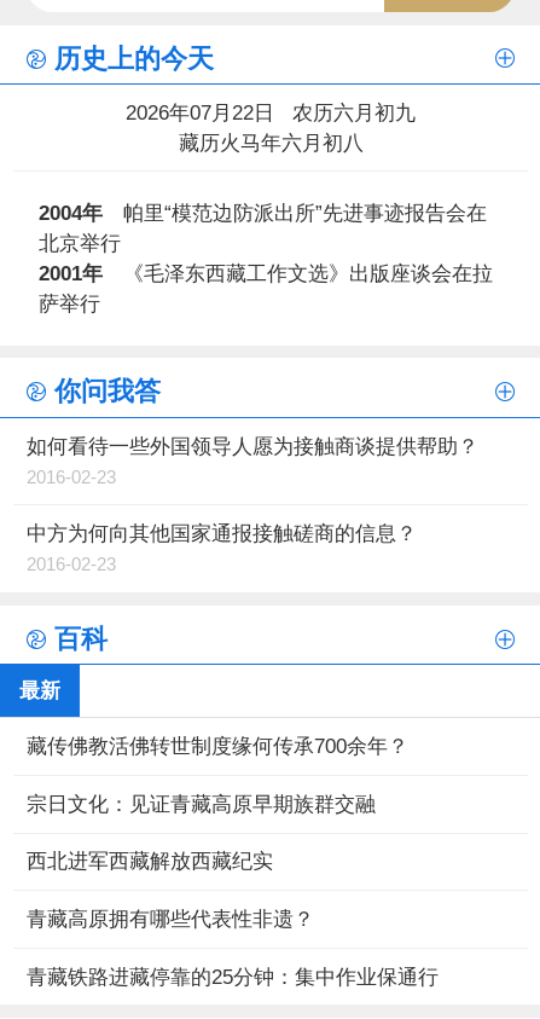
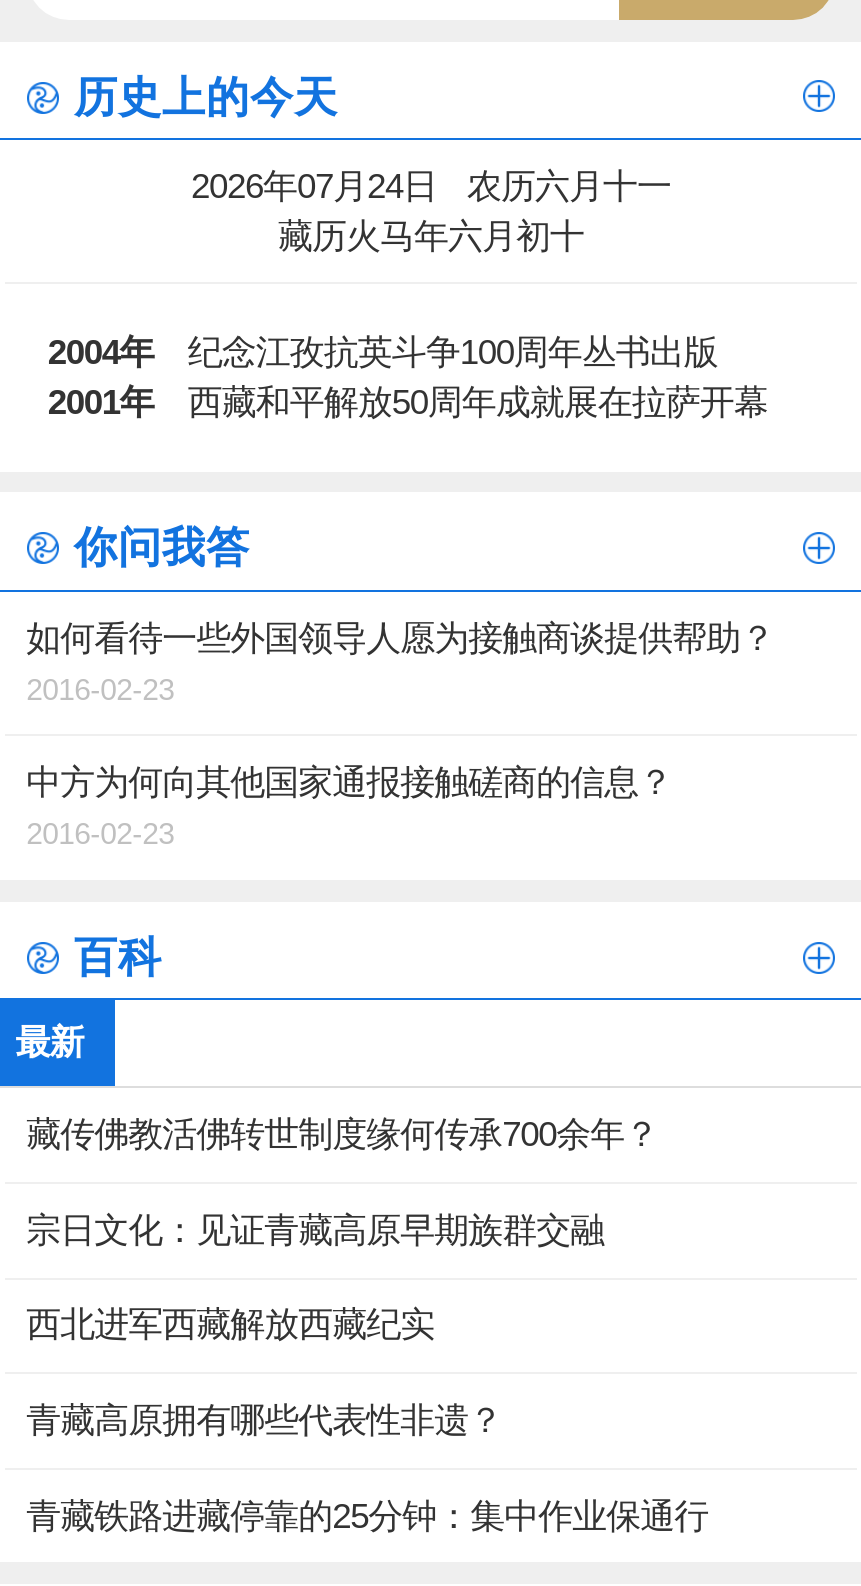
[126,100,416,154] 2026年07月22日 农历六月初九 | 藏历火马年六月初八 -> [191,165,671,255] 2026年07月24日 农历六月十一 | 藏历火马年六月初十
[39,201,493,316] 2004年帕里“模范边防派出所”先进事迹报告会在 | 北京举行 | 2001年《毛泽东西藏工作文选》出版座谈会在拉 | 萨举行 -> [48,332,768,422] 2004年纪念江孜抗英斗争100周年丛书出版 | 2001年西藏和平解放50周年成就展在拉萨开幕

